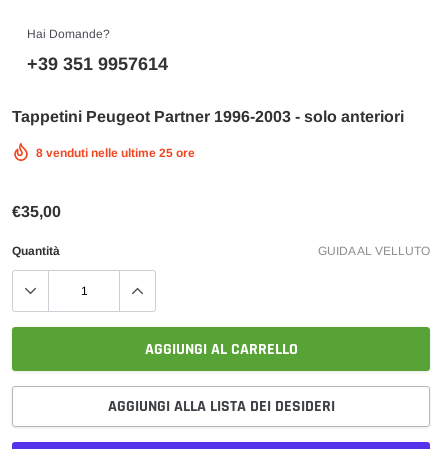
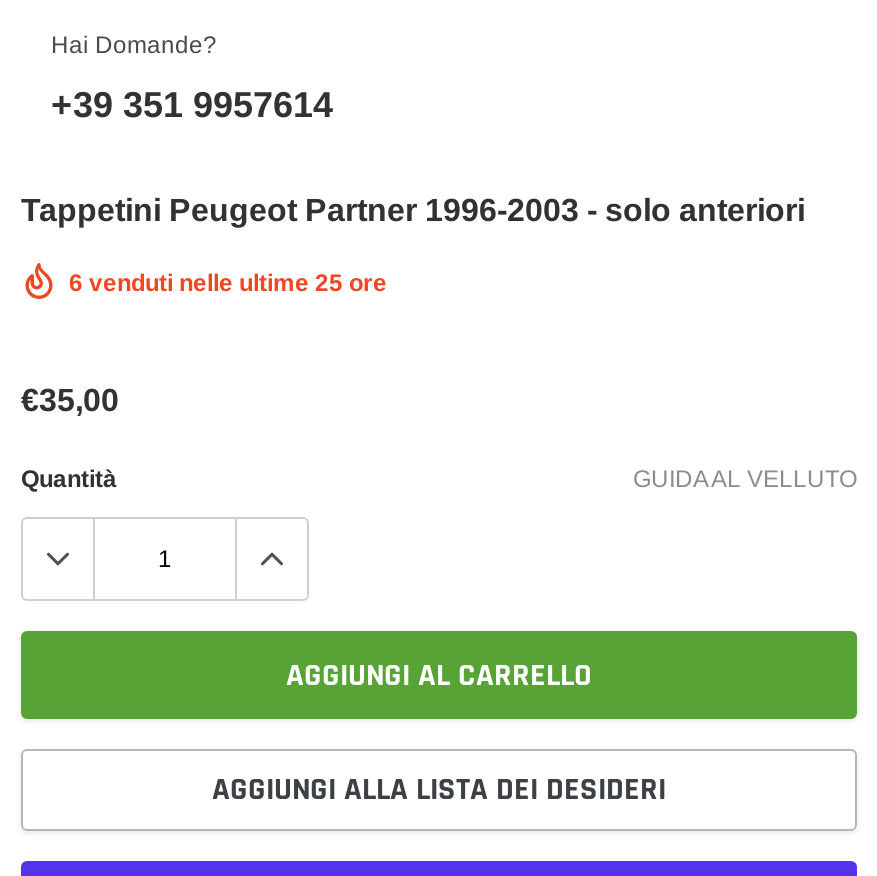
[36,146,195,160] 8 venduti nelle ultime 25 ore -> [69,269,387,297] 6 venduti nelle ultime 25 ore

